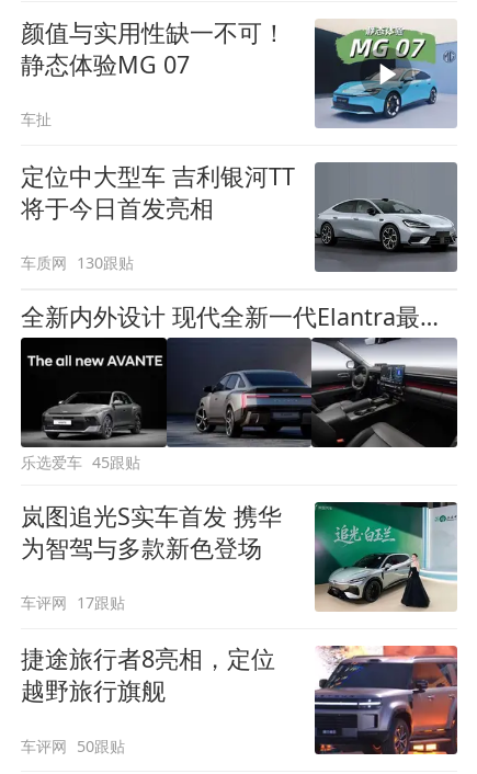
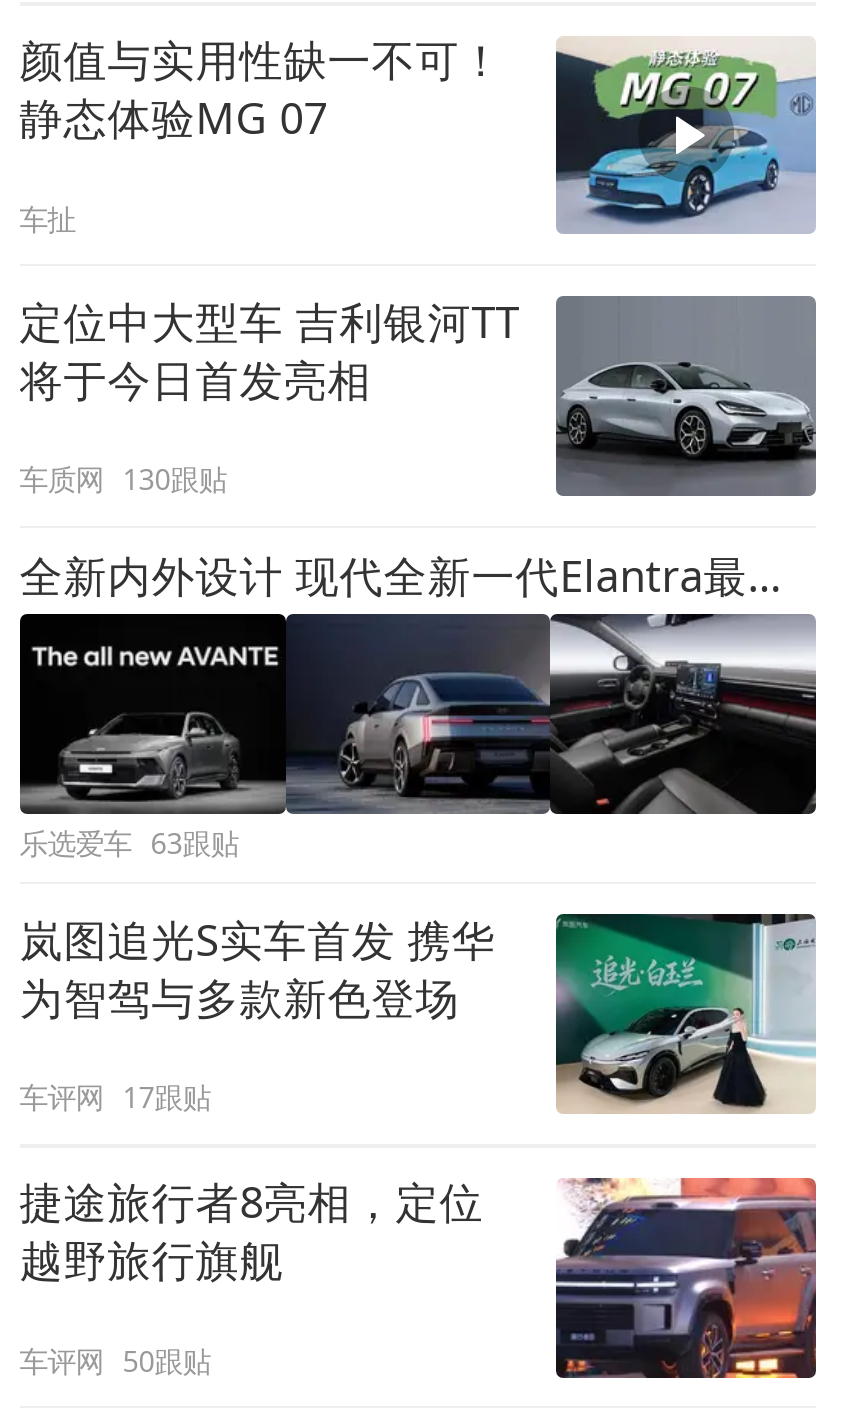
[21,452,141,473] 乐选爱车 45跟贴 -> [19,823,239,861] 乐选爱车 63跟贴

